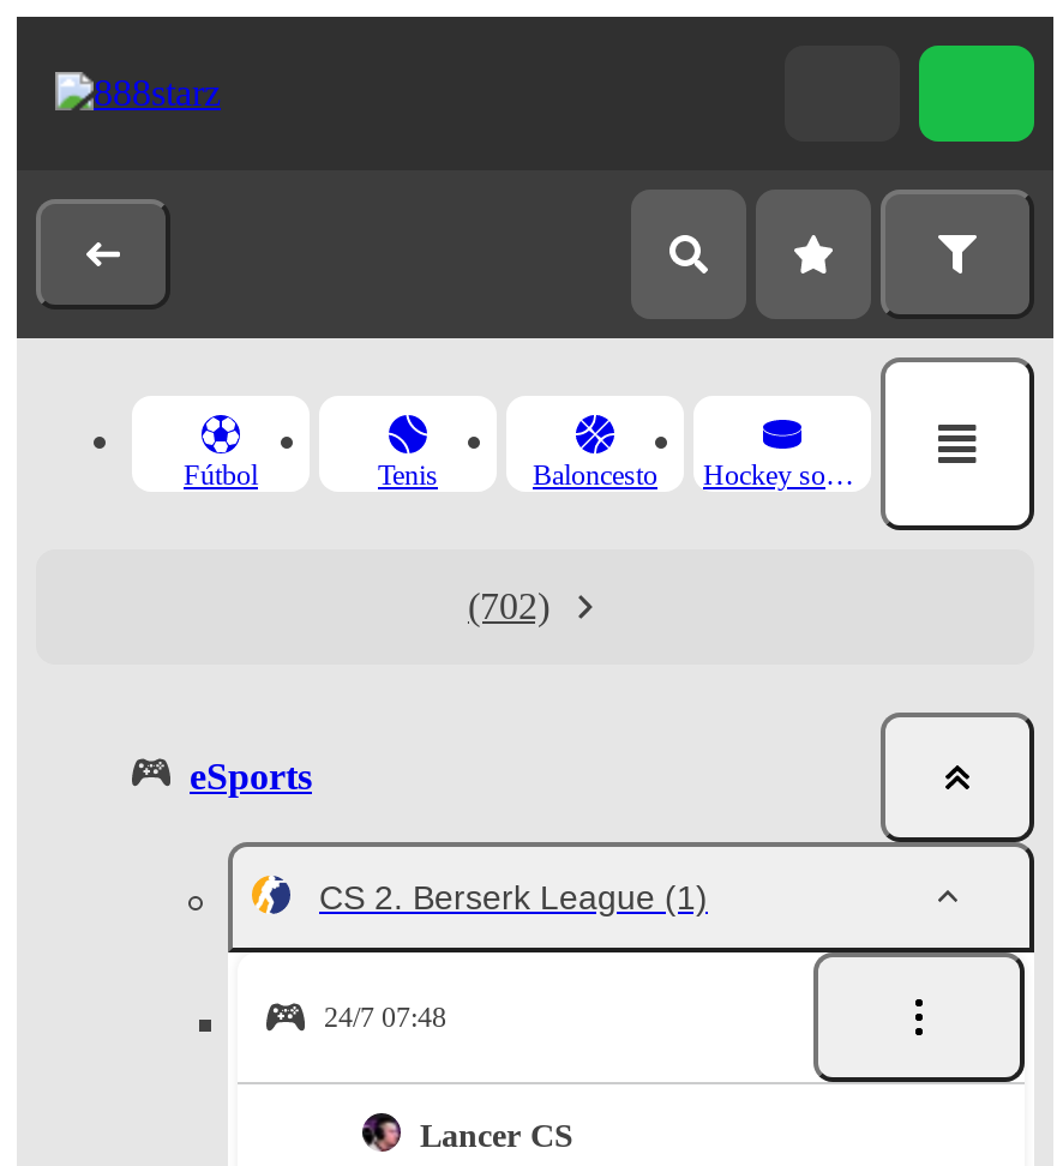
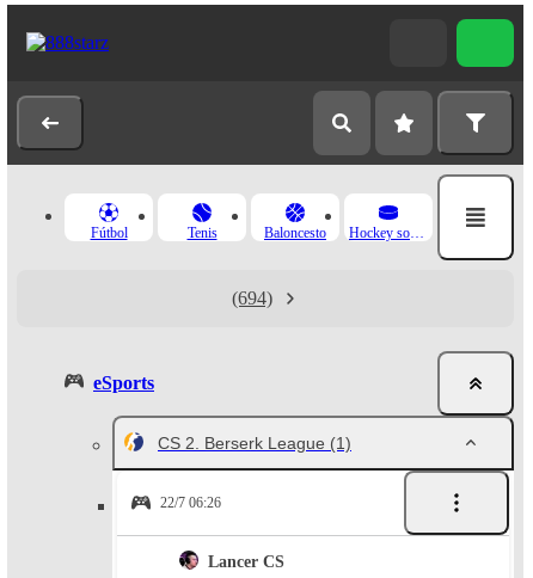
[468,585,549,626] (702) -> [232,288,272,308] (694)
[324,1000,446,1034] 24/7 07:48 -> [160,494,221,511] 22/7 06:26

